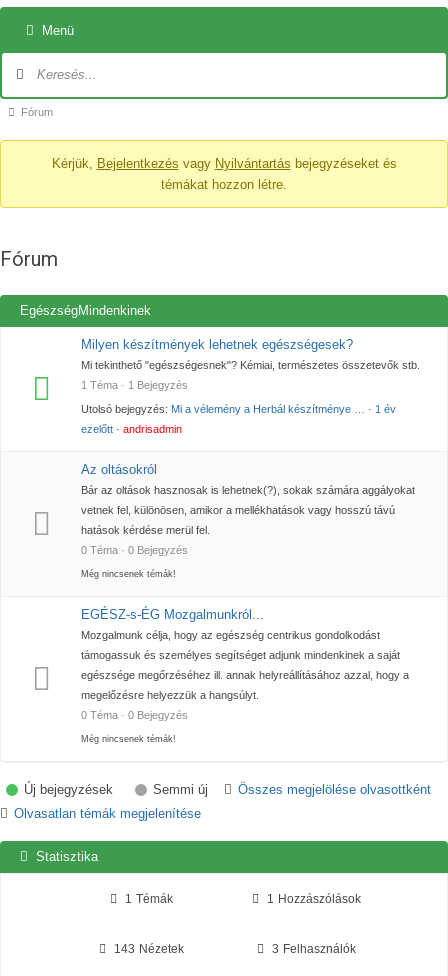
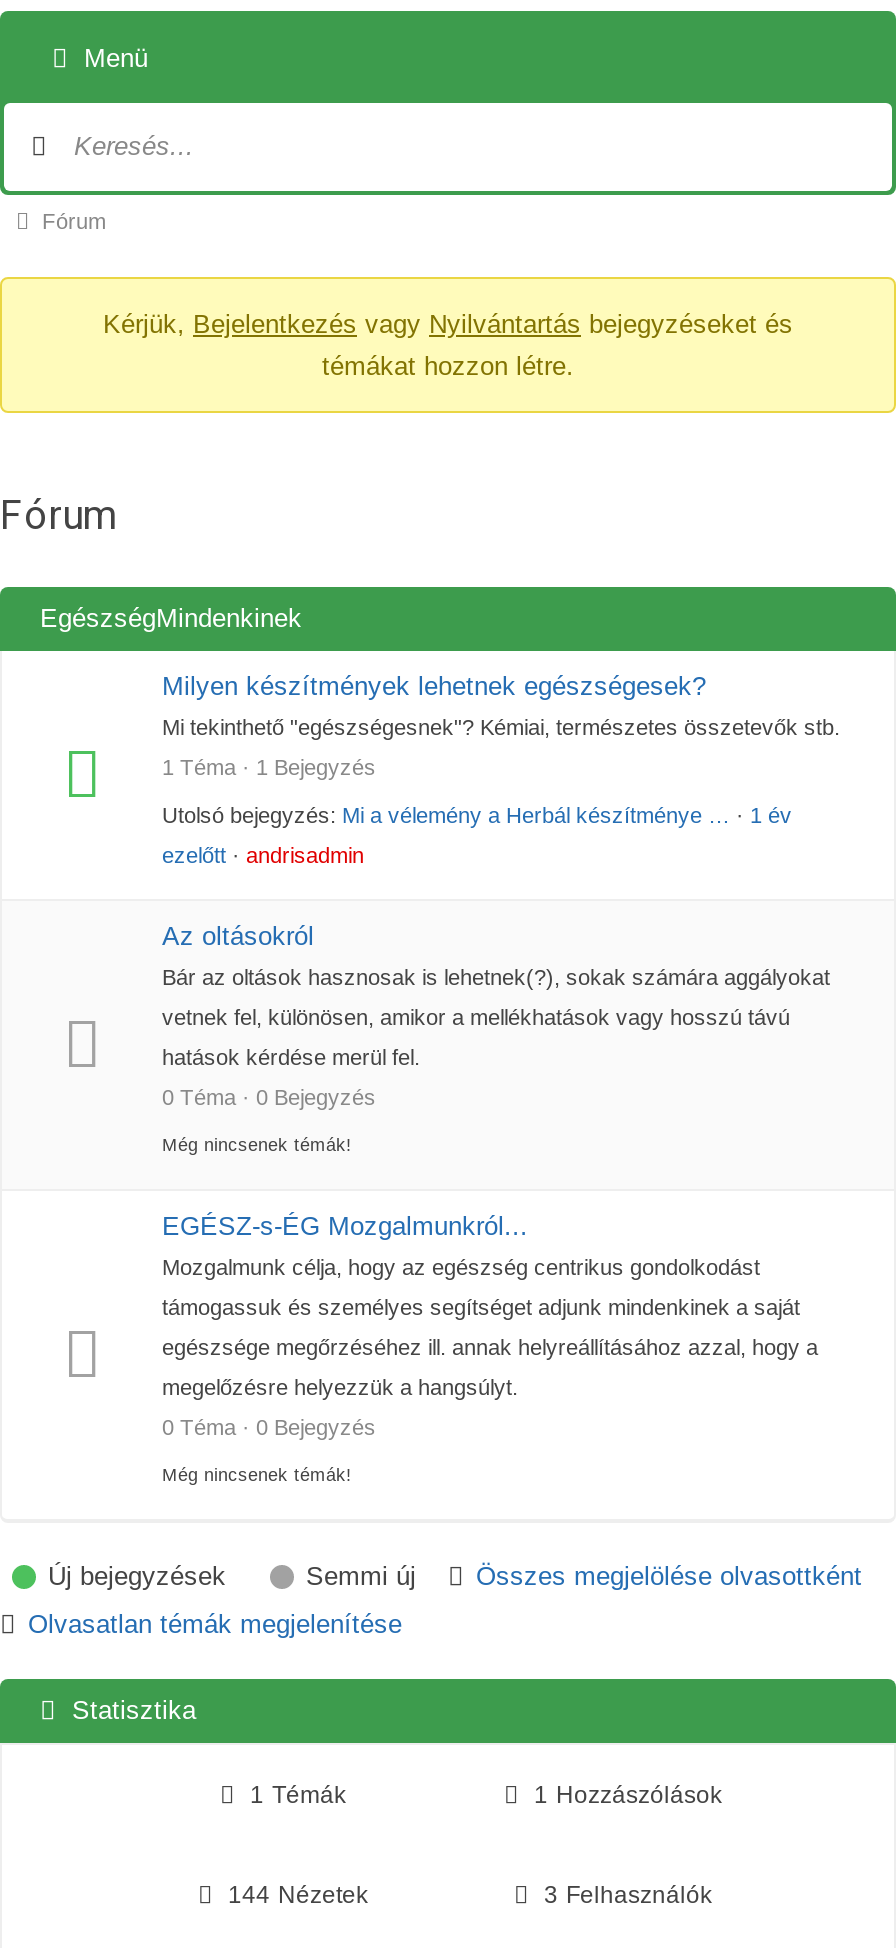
[114,942,184,956] 143 Nézetek -> [228,1881,368,1909] 144 Nézetek

